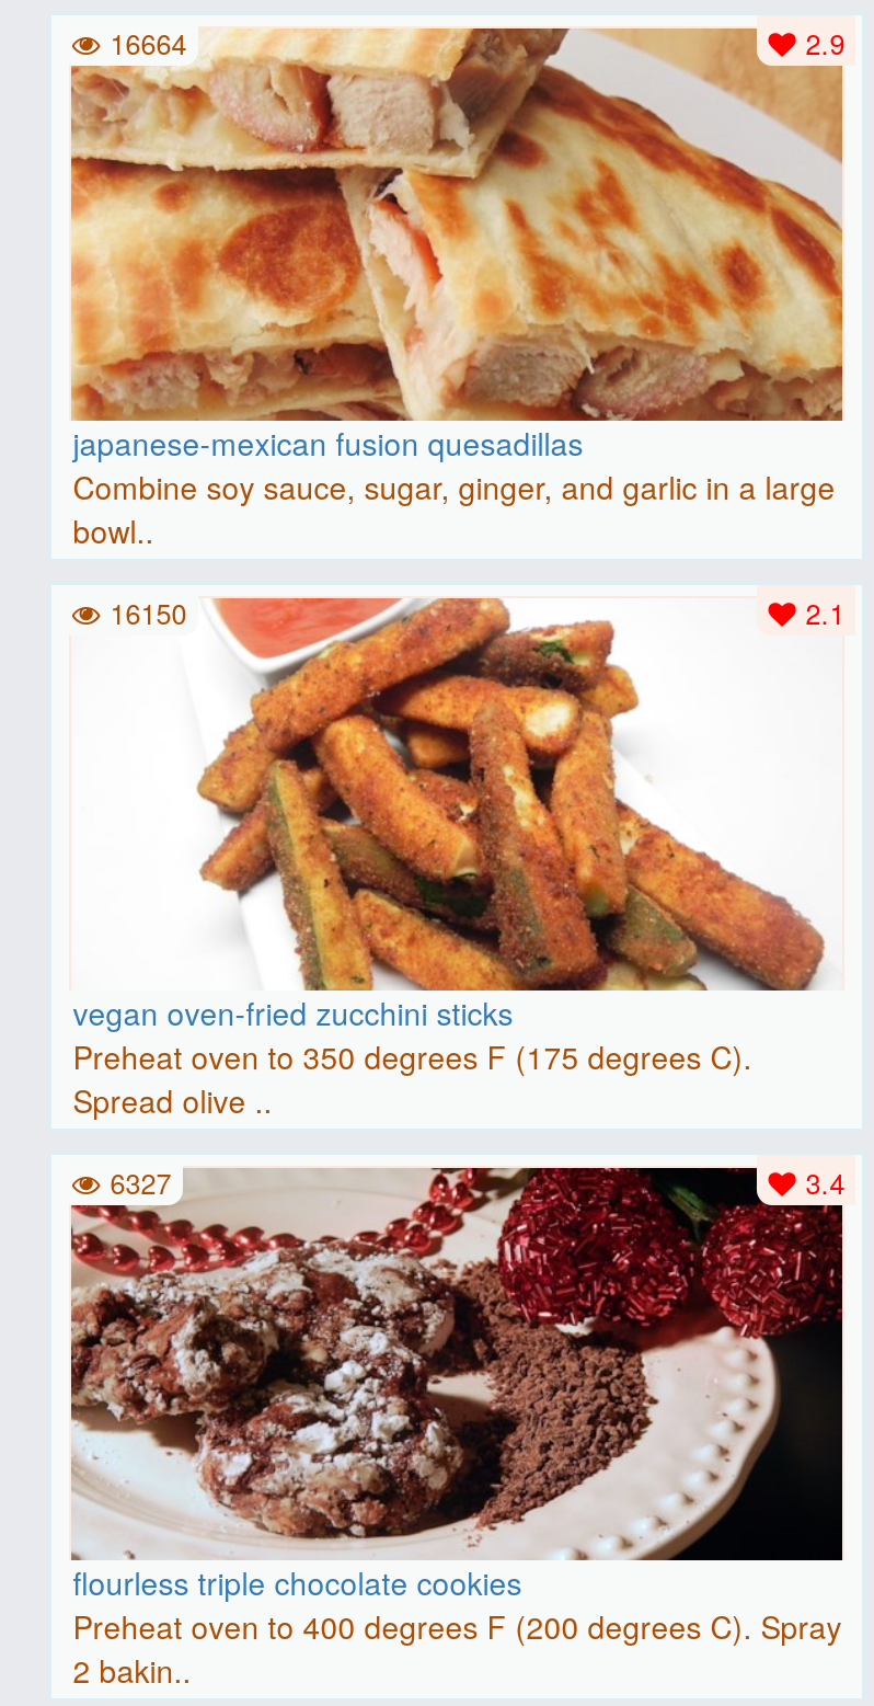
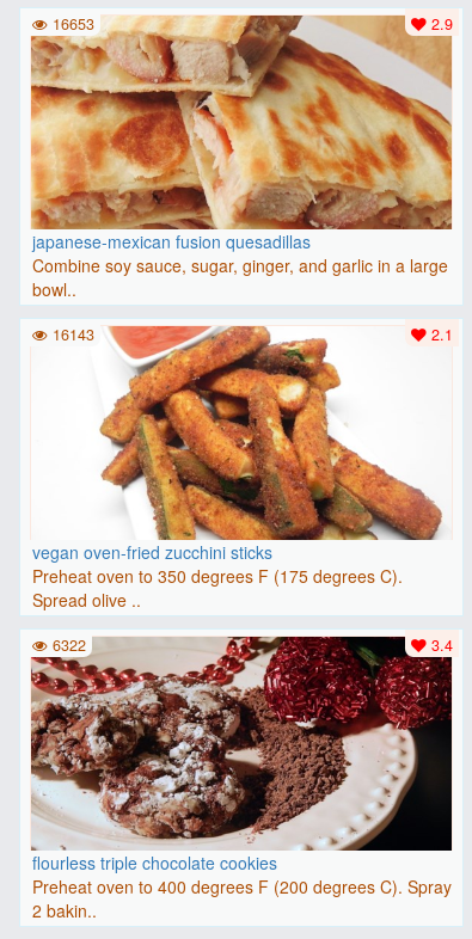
[101,24,187,63] 16664 -> [48,13,94,34] 16653
[101,593,187,633] 16150 -> [48,324,94,345] 16143
[101,1163,172,1203] 6327 -> [48,634,86,656] 6322

